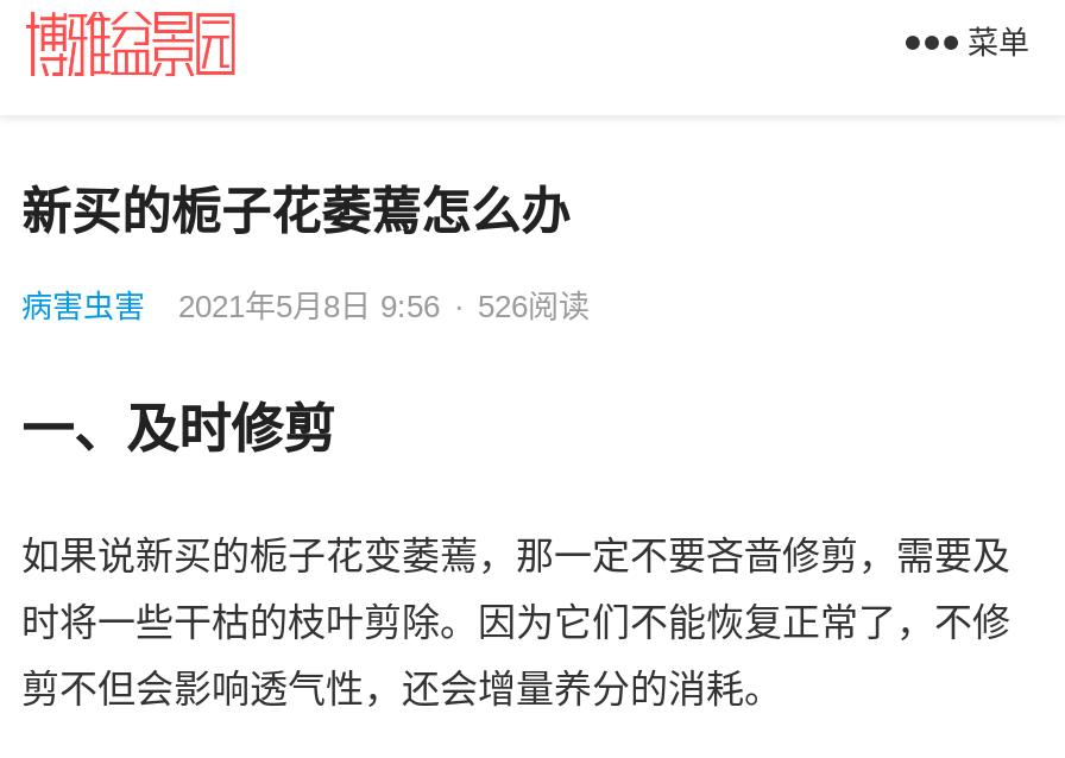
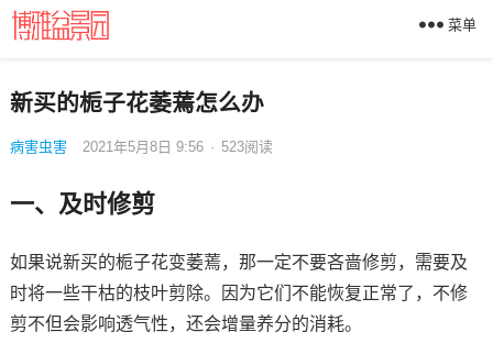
[21,289,590,324] 病害虫害 2021年5月8日 9:56 · 526阅读 -> [10,139,273,155] 病害虫害 2021年5月8日 9:56 · 523阅读

